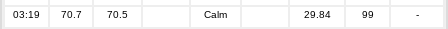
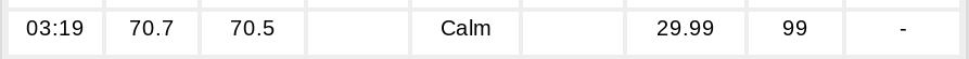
[303,9,330,20] 29.84 -> [656,16,715,40] 29.99

